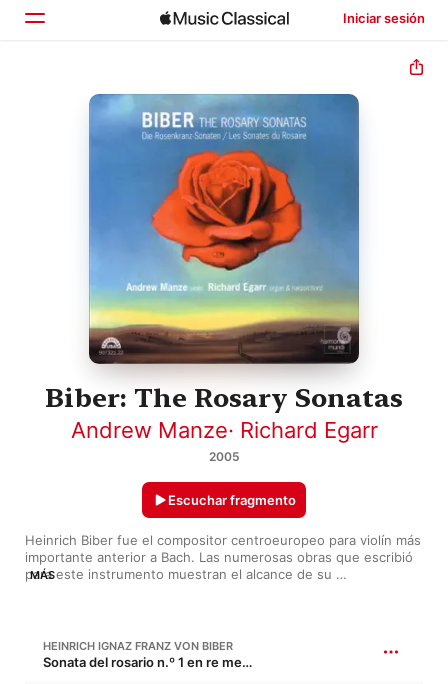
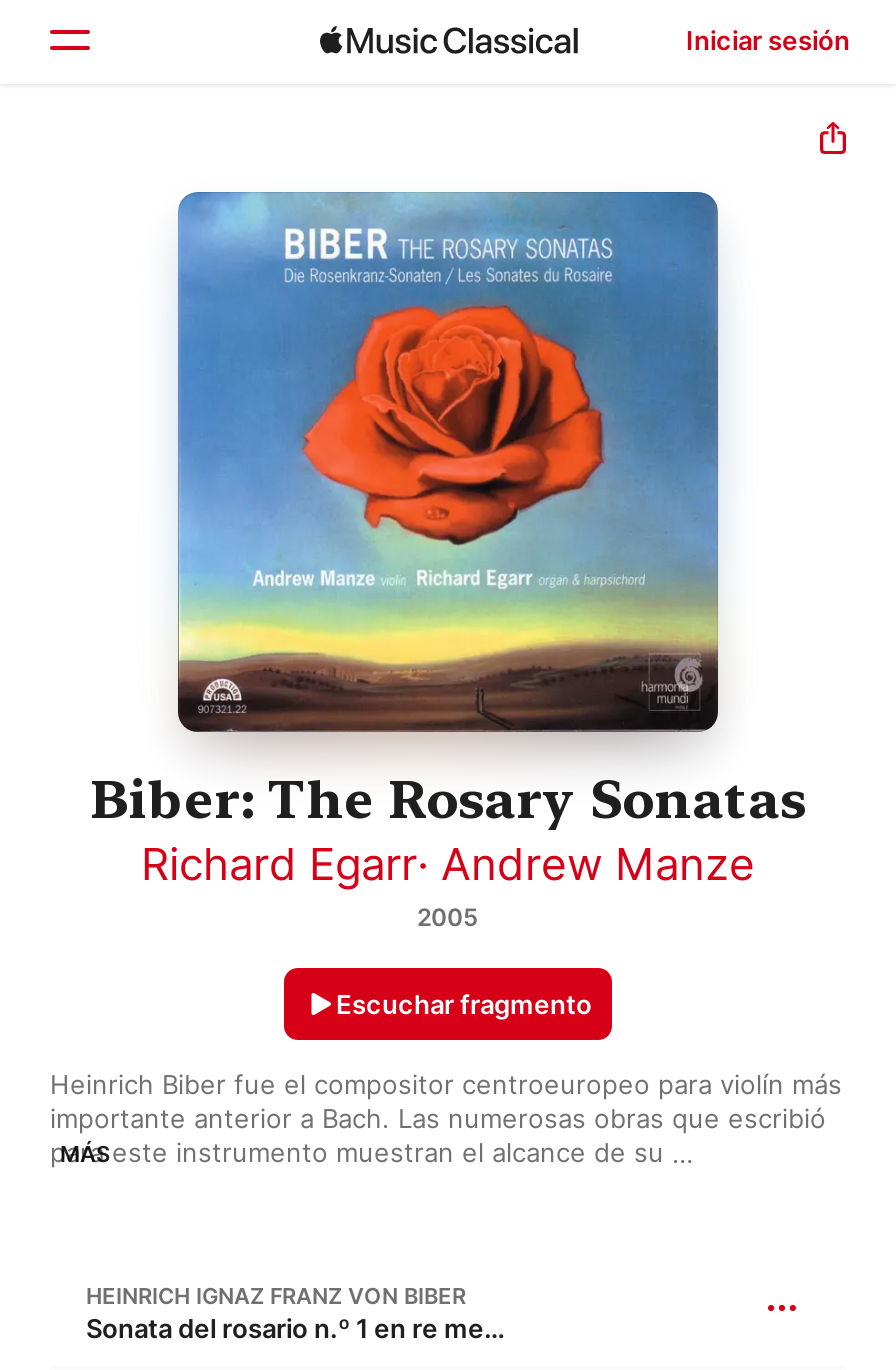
[70,417,377,443] Andrew Manze · Richard Egarr -> [141,839,755,891] Richard Egarr · Andrew Manze

